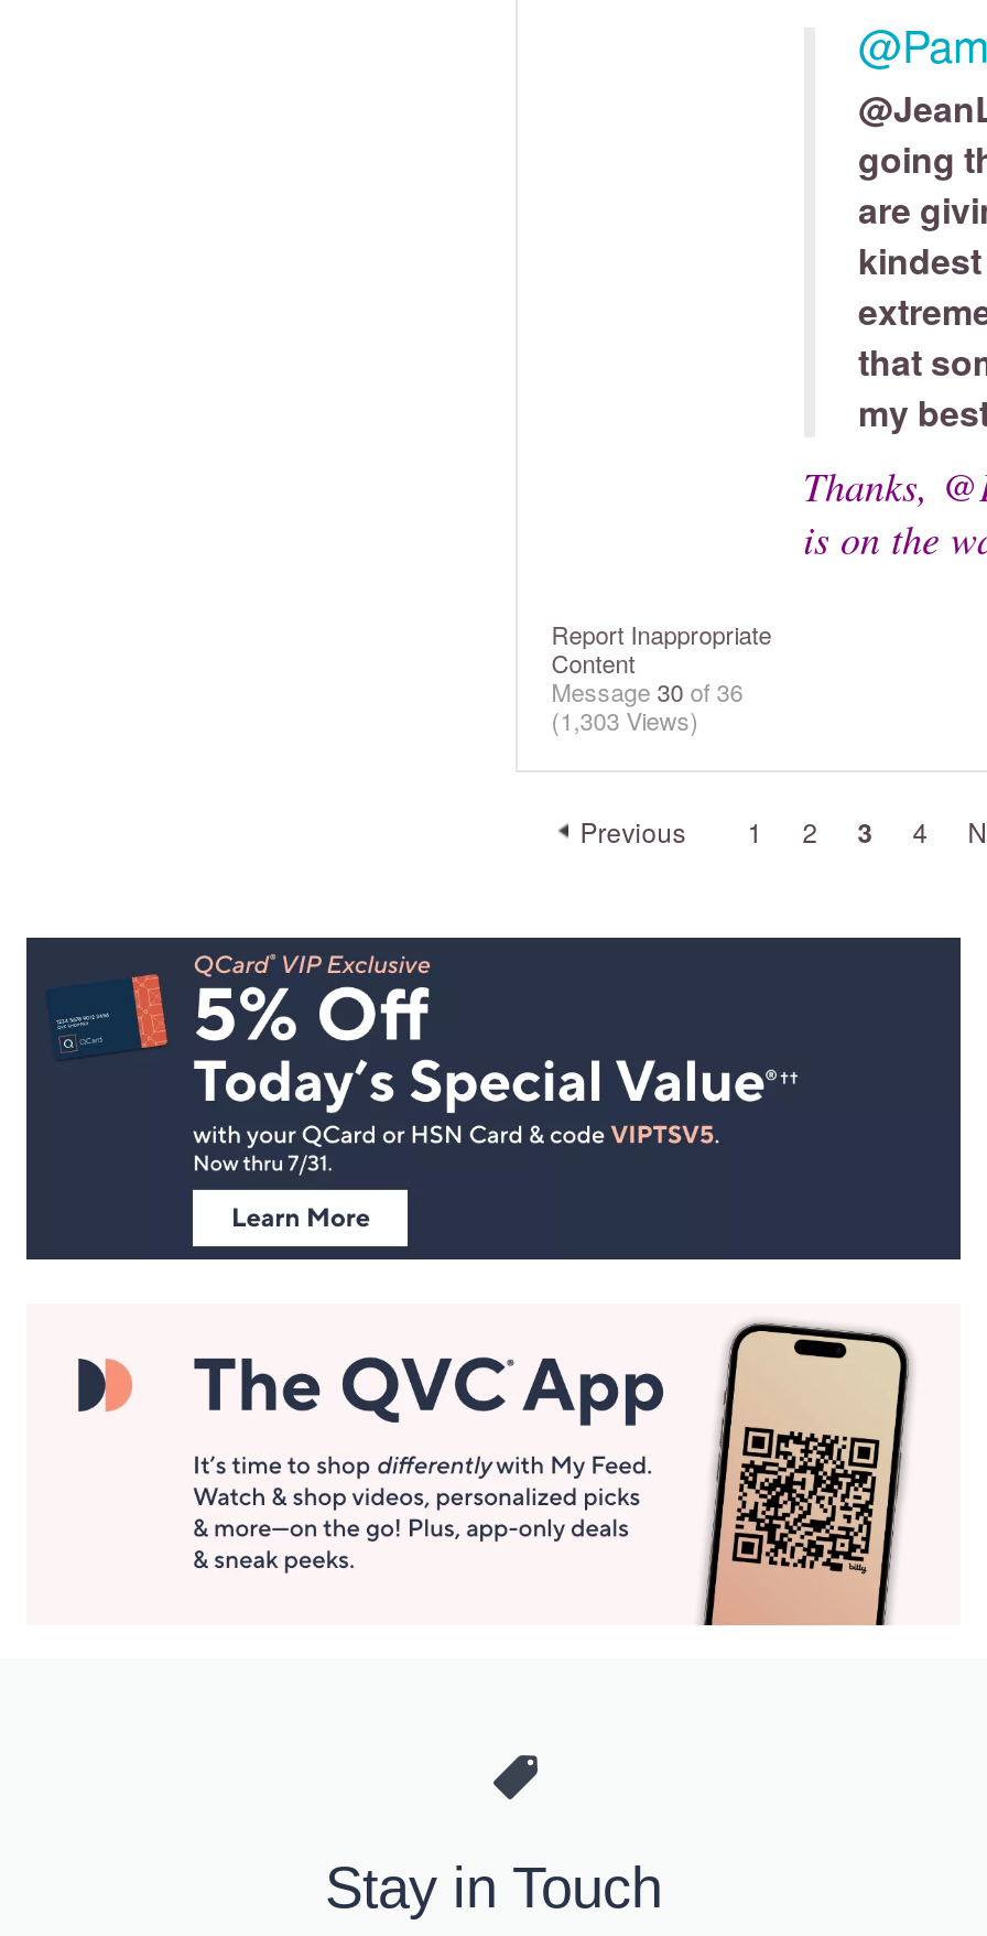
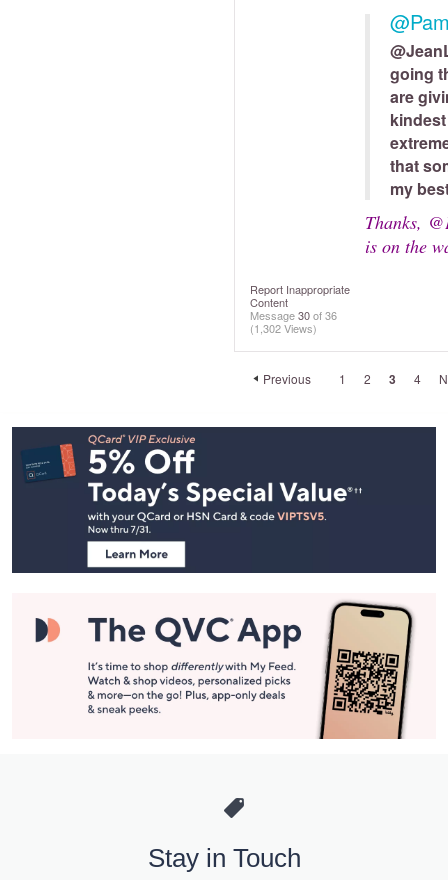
[551,702,699,737] (1,303 Views) -> [250,320,317,336] (1,302 Views)

